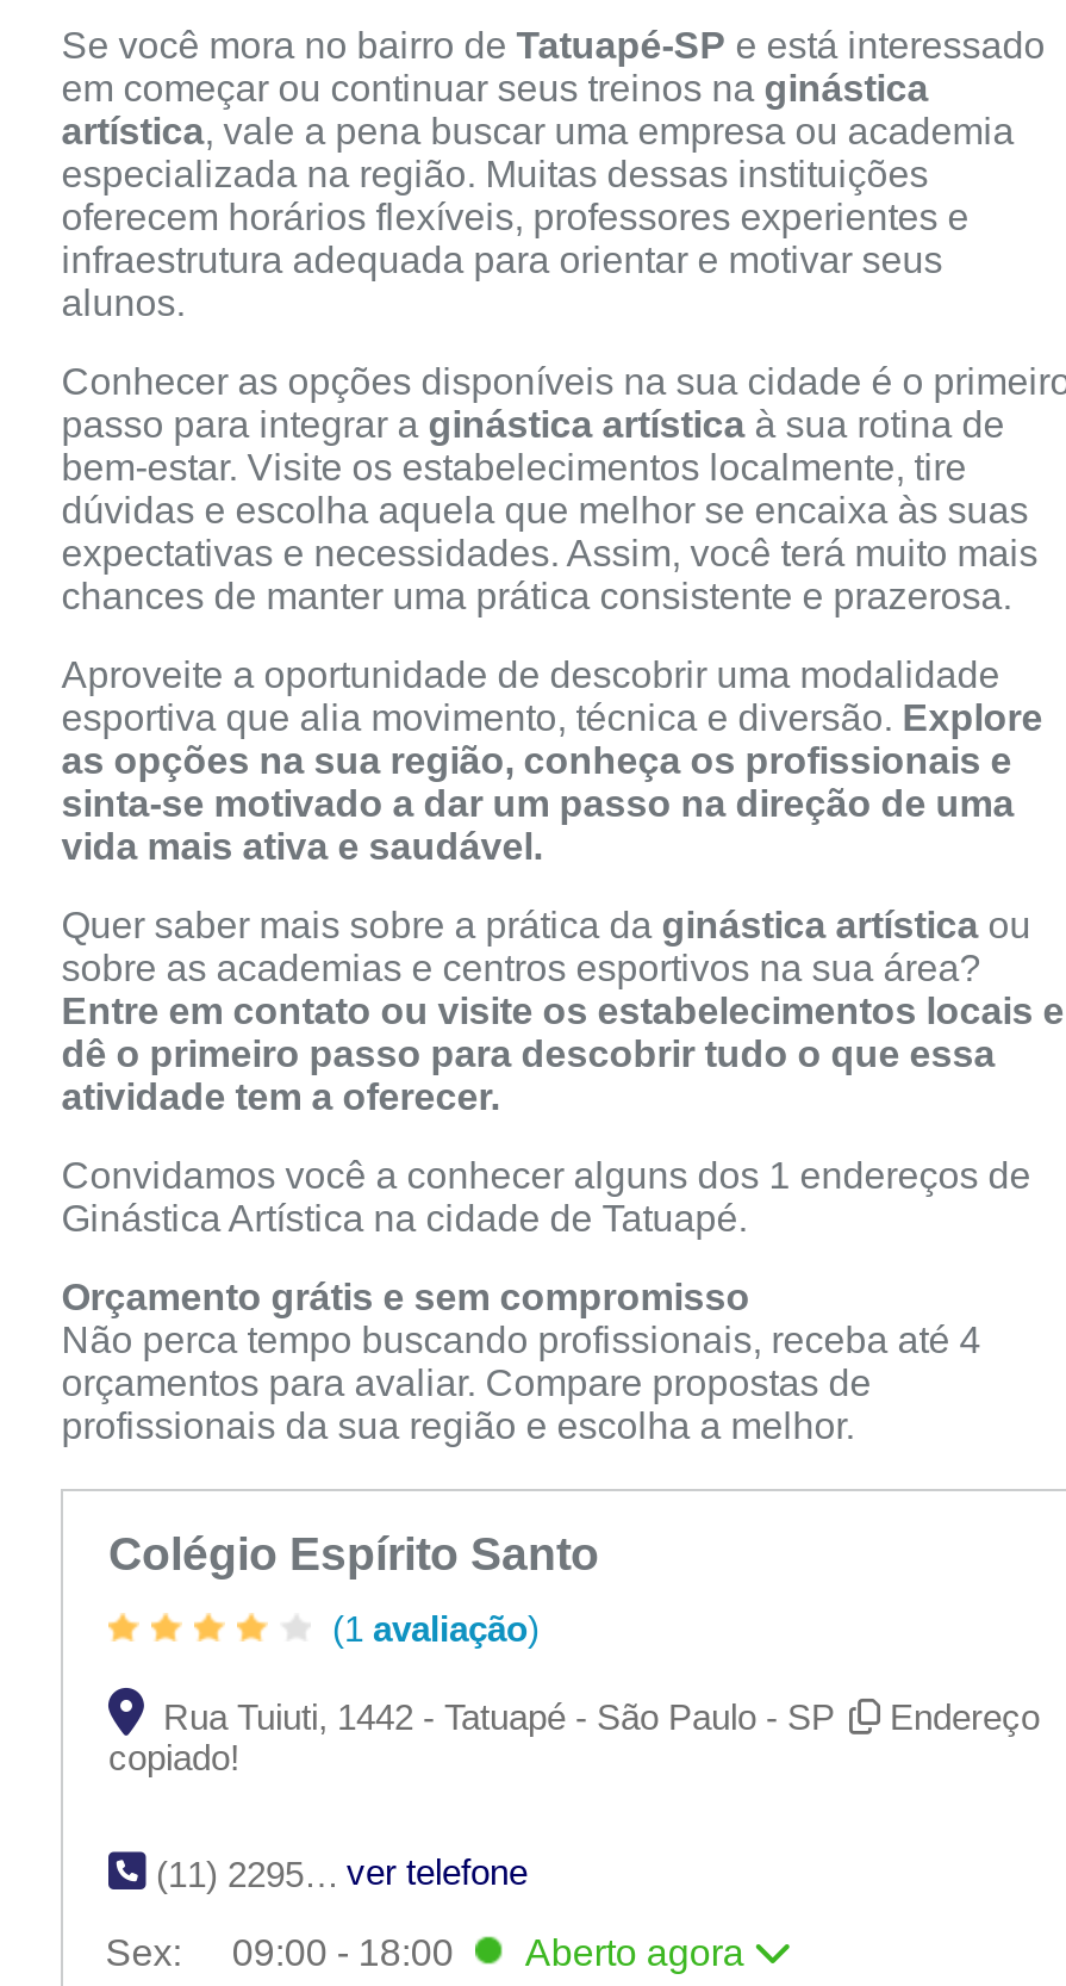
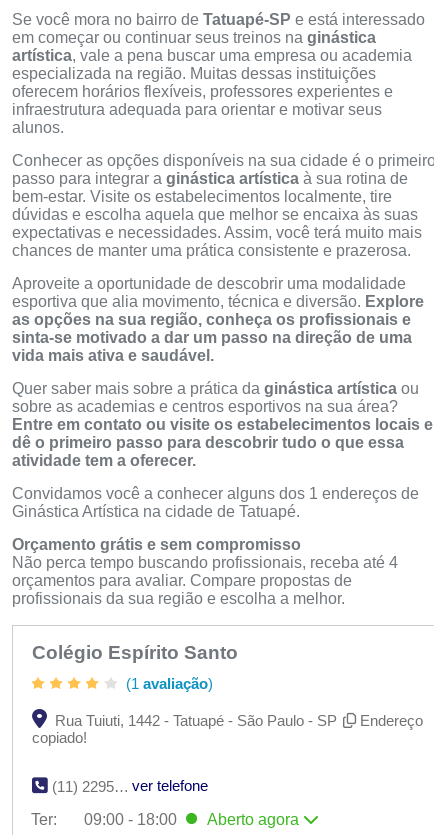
[105,1933,182,1973] Sex: -> [31,811,57,828] Ter:

